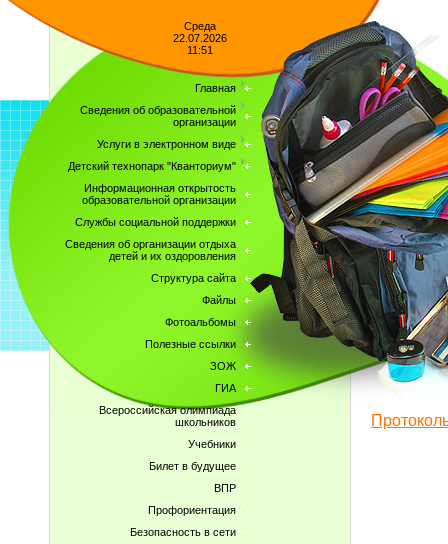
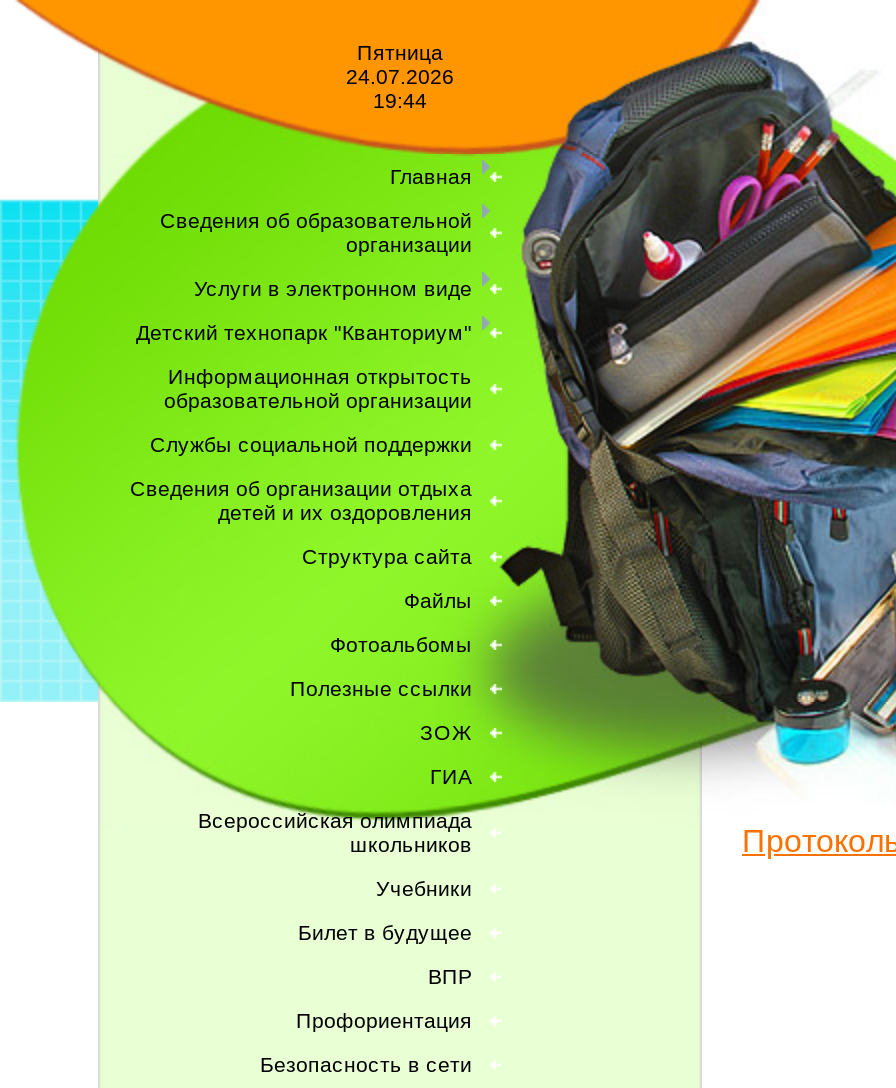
[173,20,227,56] Среда | 22.07.2026 | 11:51 -> [346,40,454,112] Пятница | 24.07.2026 | 19:44

